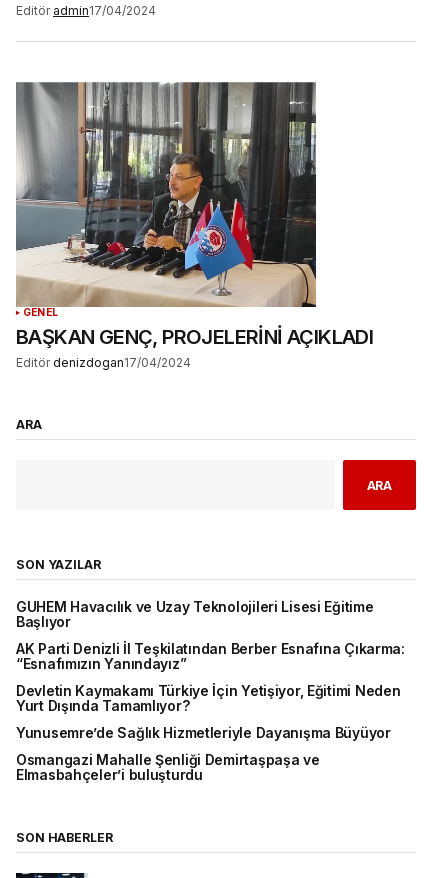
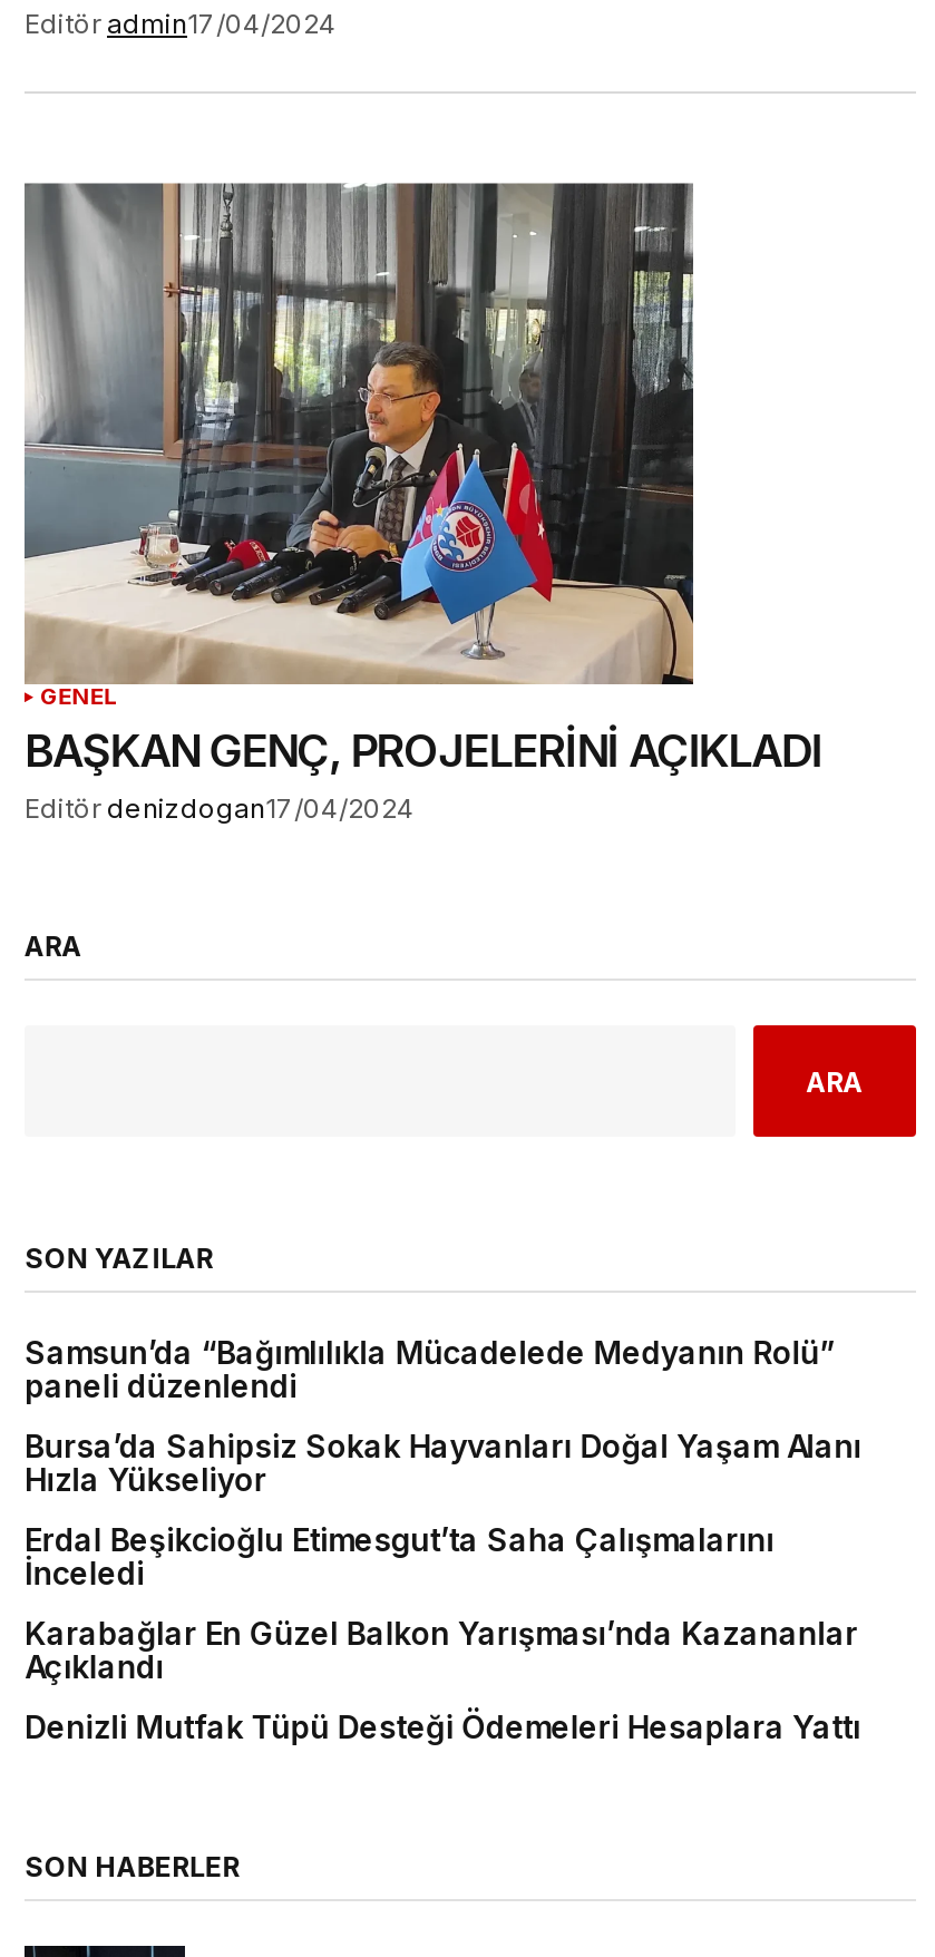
[16,598,373,629] GUHEM Havacılık ve Uzay Teknolojileri Lisesi Eğitime | Başlıyor -> [25,1334,834,1403] Samsun’da “Bağımlılıkla Mücadelede Medyanın Rolü” | paneli düzenlendi
[16,640,405,671] AK Parti Denizli İl Teşkilatından Berber Esnafına Çıkarma: | “Esnafımızın Yanındayız” -> [25,1428,861,1497] Bursa’da Sahipsiz Sokak Hayvanları Doğal Yaşam Alanı | Hızla Yükseliyor
[16,682,400,713] Devletin Kaymakamı Türkiye İçin Yetişiyor, Eğitimi Neden | Yurt Dışında Tamamlıyor? -> [25,1521,774,1590] Erdal Beşikcioğlu Etimesgut’ta Saha Çalışmalarını | İnceledi
[16,724,391,740] Yunusemre’de Sağlık Hizmetleriyle Dayanışma Büyüyor -> [25,1615,858,1684] Karabağlar En Güzel Balkon Yarışması’nda Kazananlar | Açıklandı
[16,751,320,782] Osmangazi Mahalle Şenliği Demirtaşpaşa ve | Elmasbahçeler’i buluşturdu -> [25,1708,861,1744] Denizli Mutfak Tüpü Desteği Ödemeleri Hesaplara Yattı

